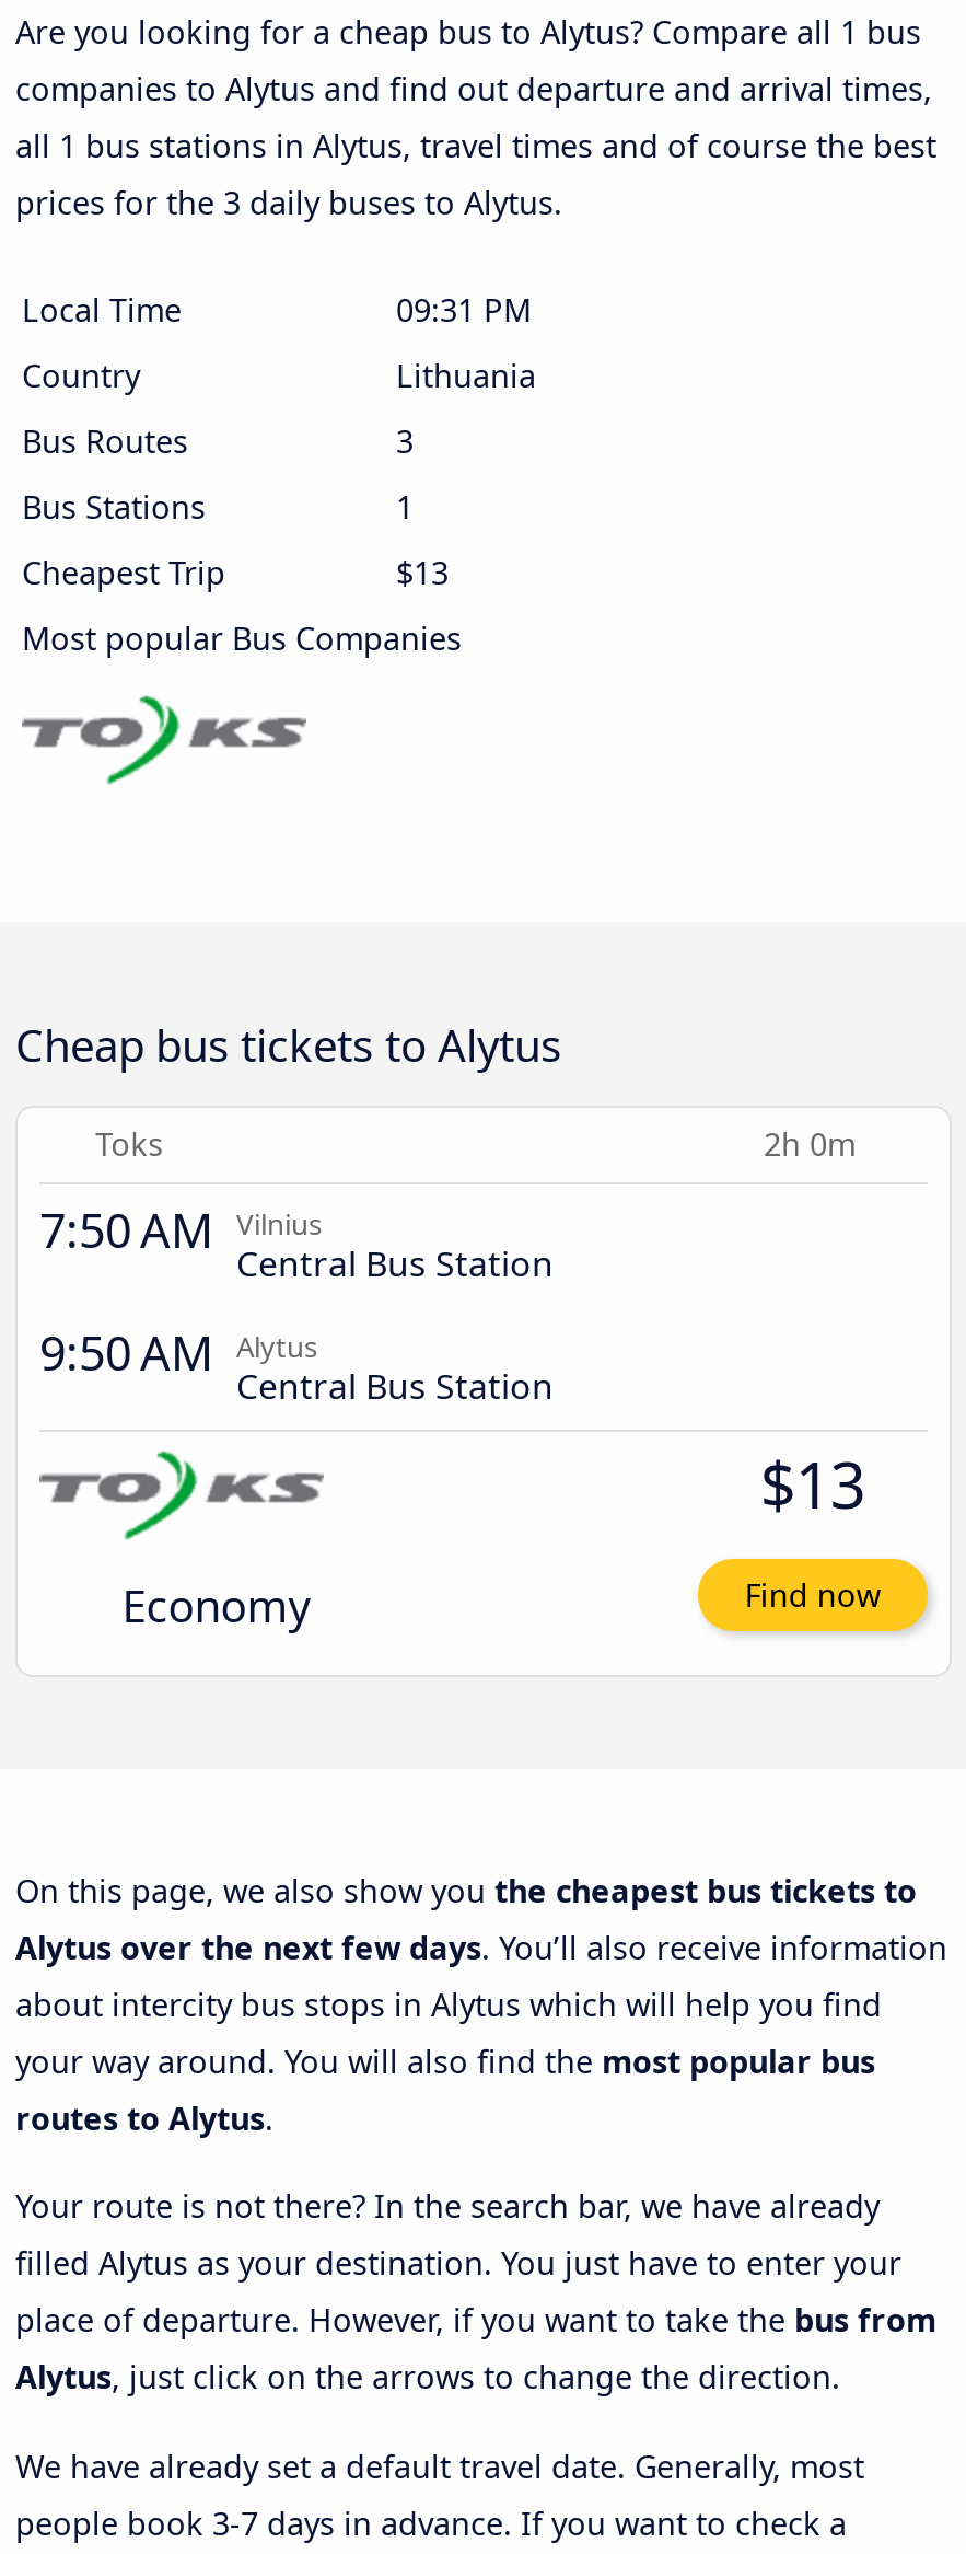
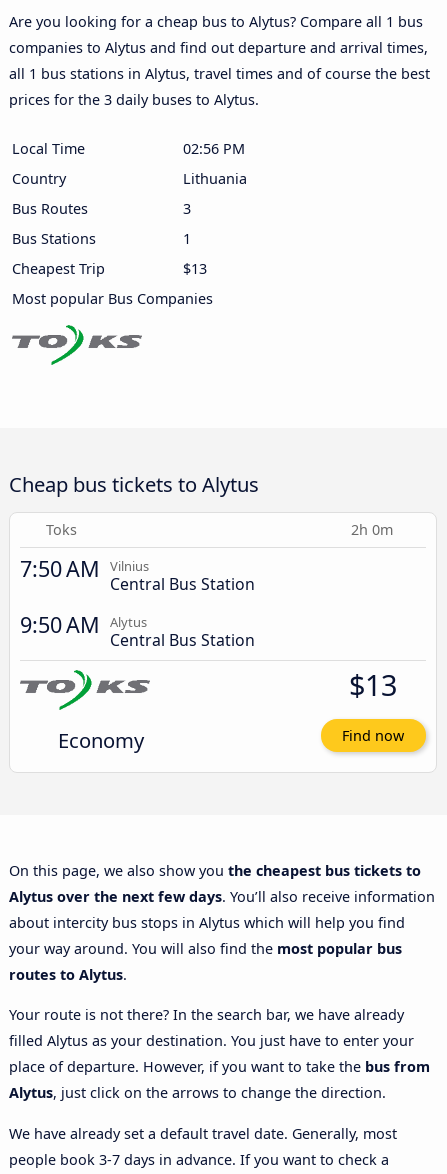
[396,289,532,330] 09:31 PM -> [183,139,245,158] 02:56 PM

